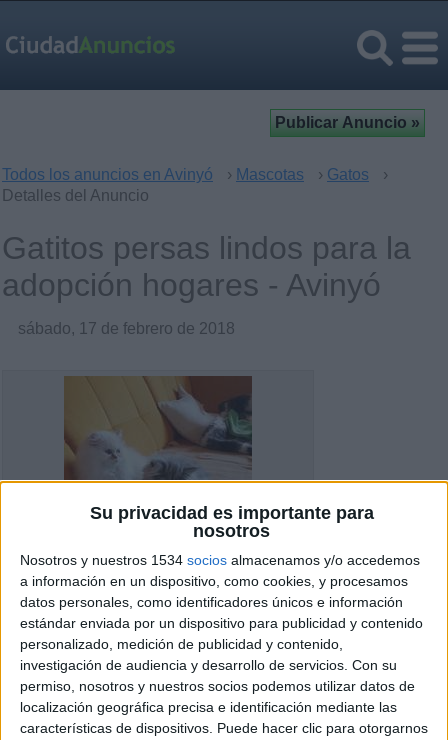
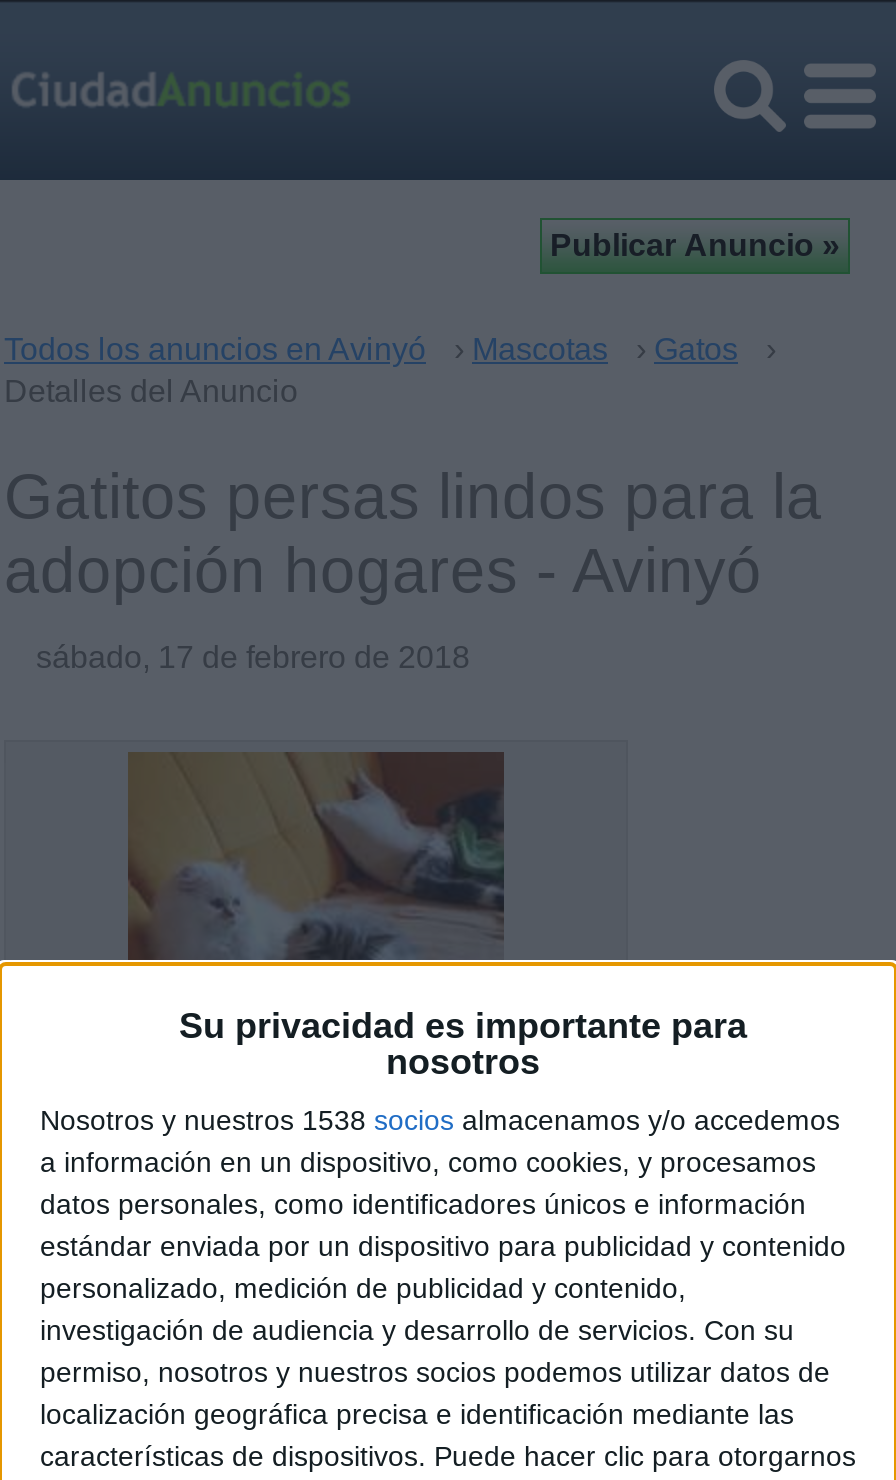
[20,552,420,568] Nosotros y nuestros 1534 socios almacenamos y/o accedemos -> [40,1105,840,1137] Nosotros y nuestros 1538 socios almacenamos y/o accedemos

